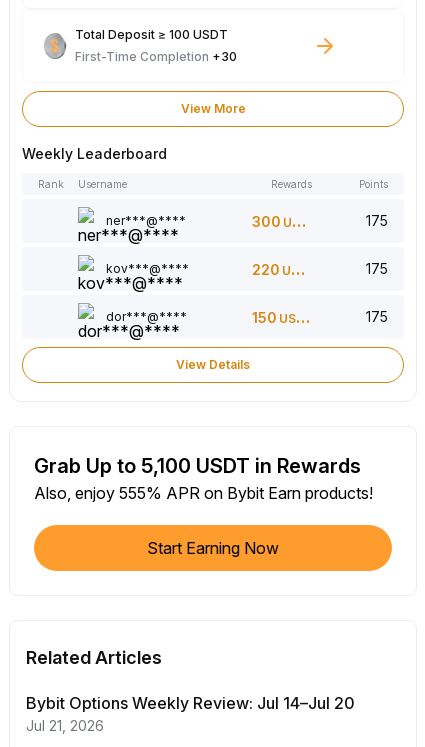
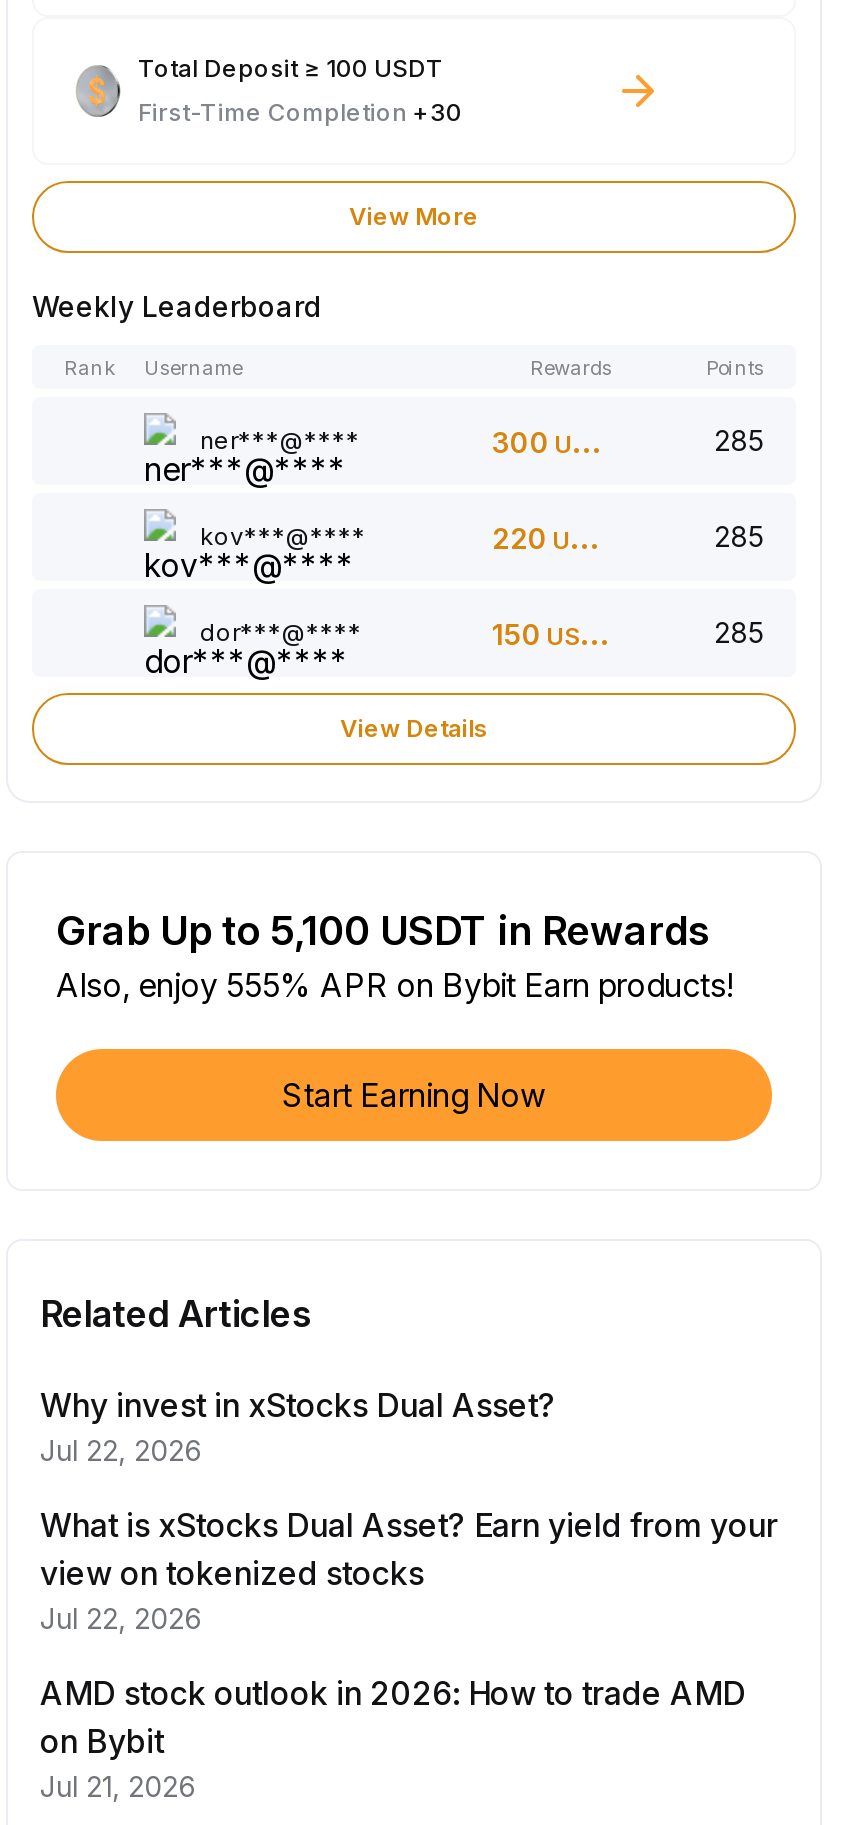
[366,212,388,229] 175 -> [714,423,764,457] 285
[366,260,388,277] 175 -> [714,519,764,553] 285
[366,308,388,325] 175 -> [714,615,764,649] 285
[26,693,355,713] Bybit Options Weekly Review: Jul 14–Jul 20 -> [40,1385,778,1761] Why invest in xStocks Dual Asset? | Jul 22, 2026 | What is xStocks Dual Asset? Earn yield from your | view on tokenized stocks | Jul 22, 2026 | AMD stock outlook in 2026: How to trade AMD | on Bybit

